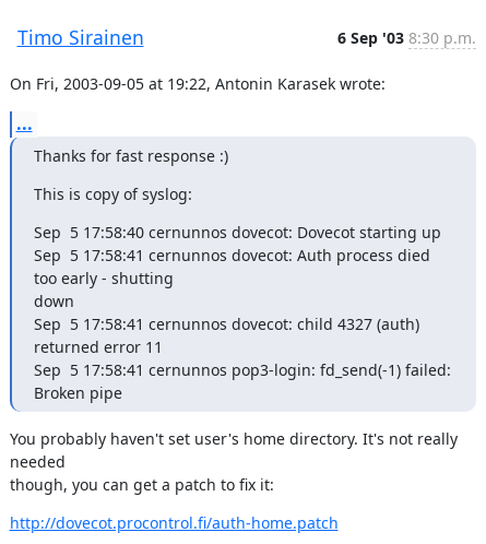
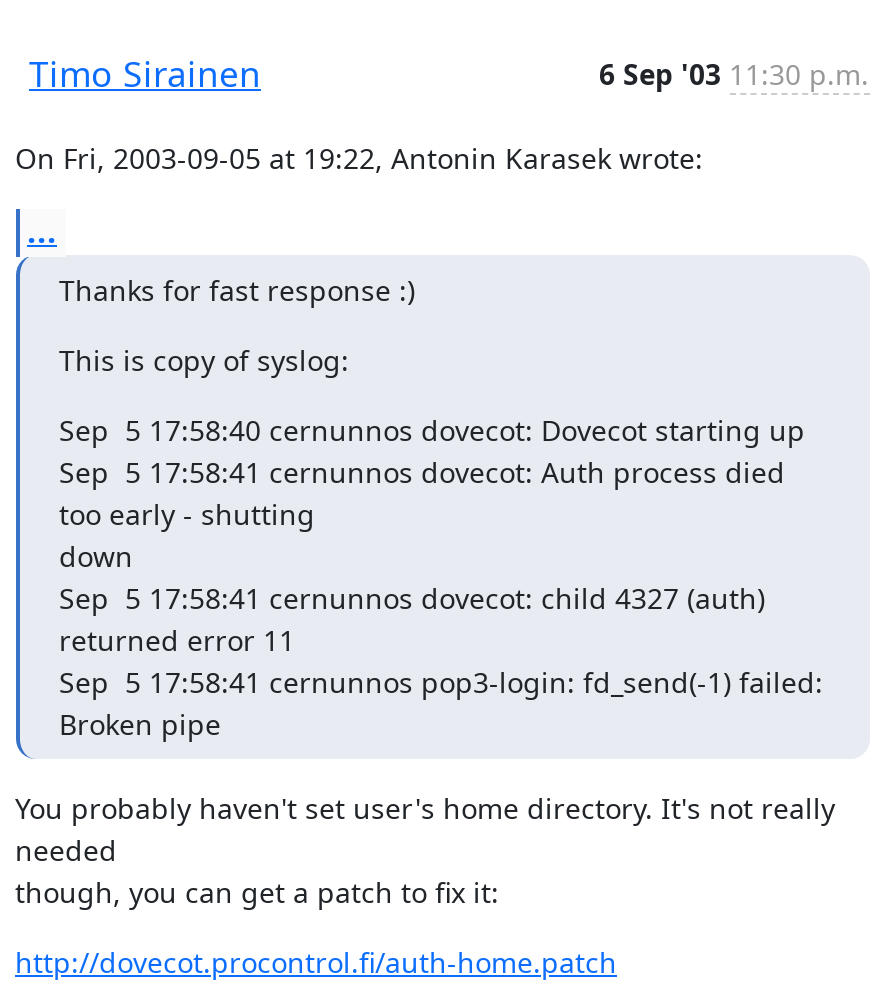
[337,27,476,48] 6 Sep '03 8:30 p.m. -> [599,55,869,93] 6 Sep '03 11:30 p.m.

